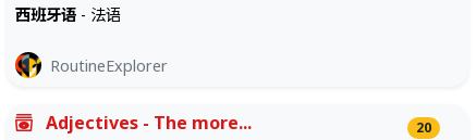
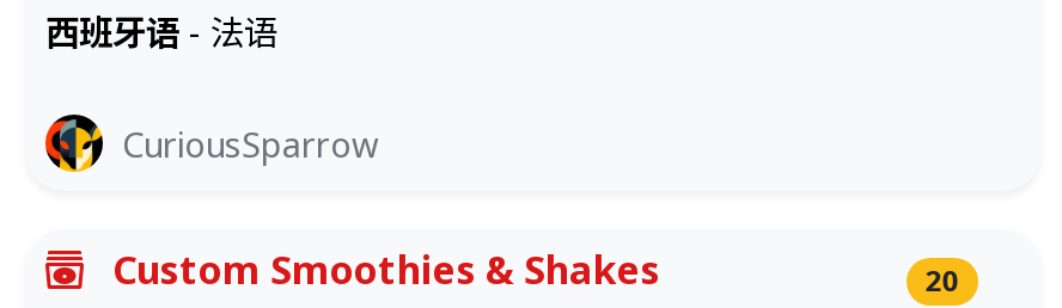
[50,55,168,75] RoutineExplorer -> [122,121,378,166] CuriousSparrow
[41,111,252,135] Adjectives - The more... -> [103,244,660,296] Custom Smoothies & Shakes

